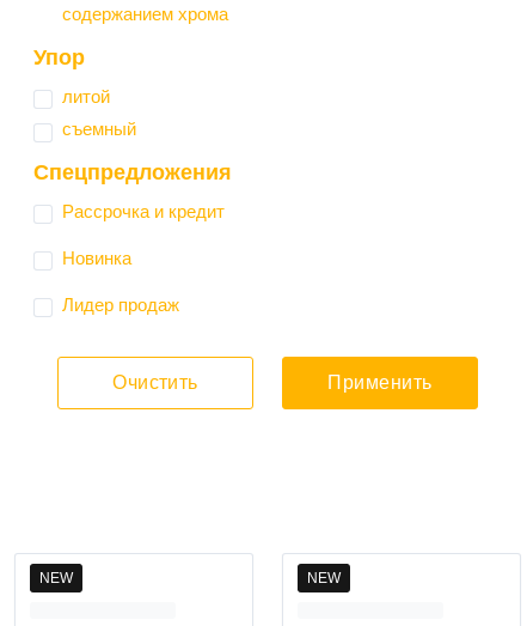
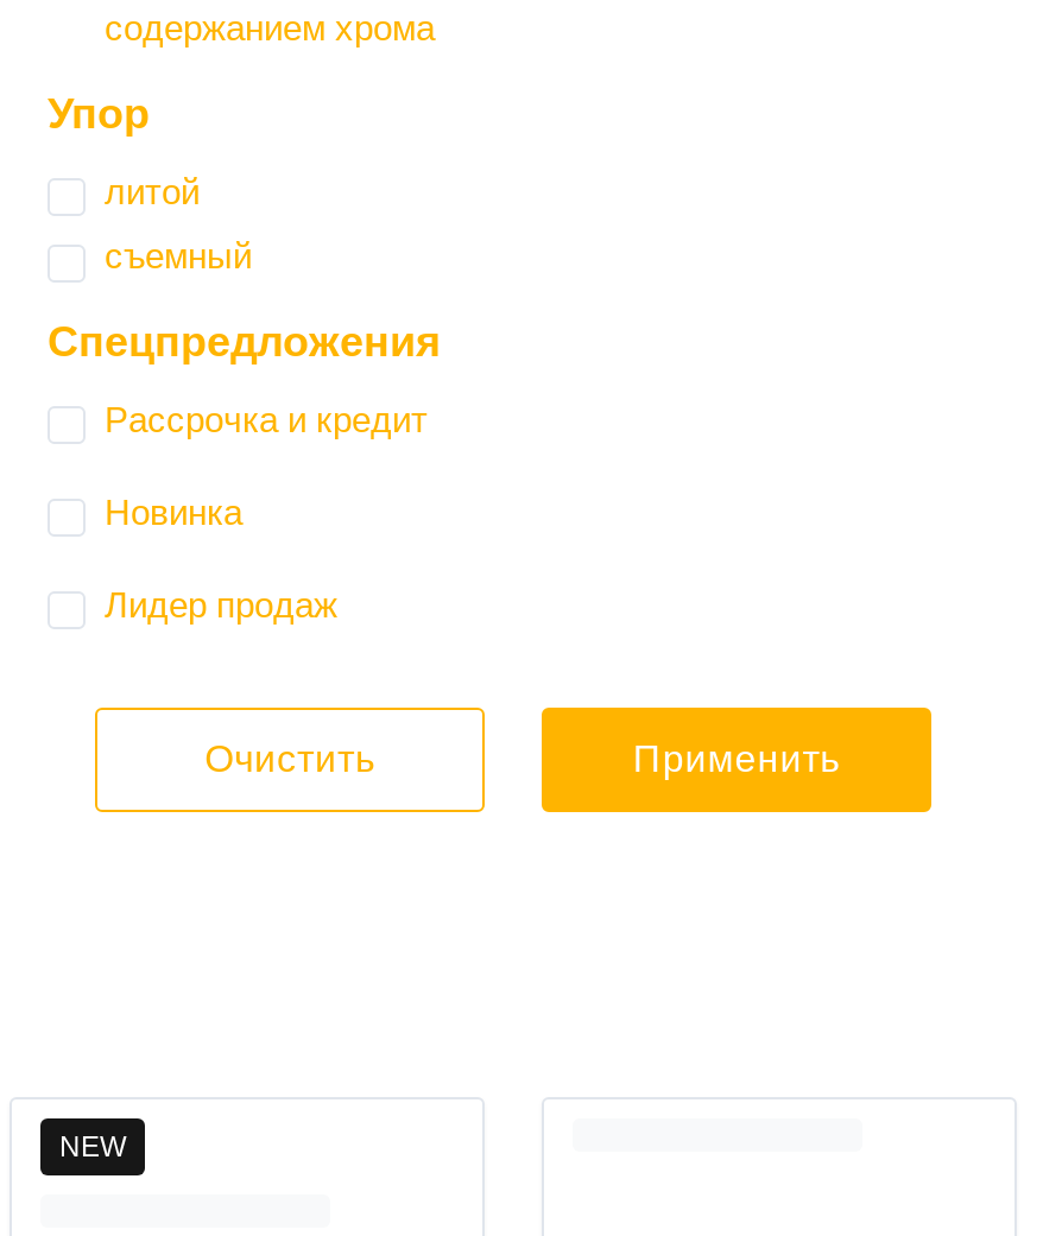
[307,570,341,587] NEW -> none

